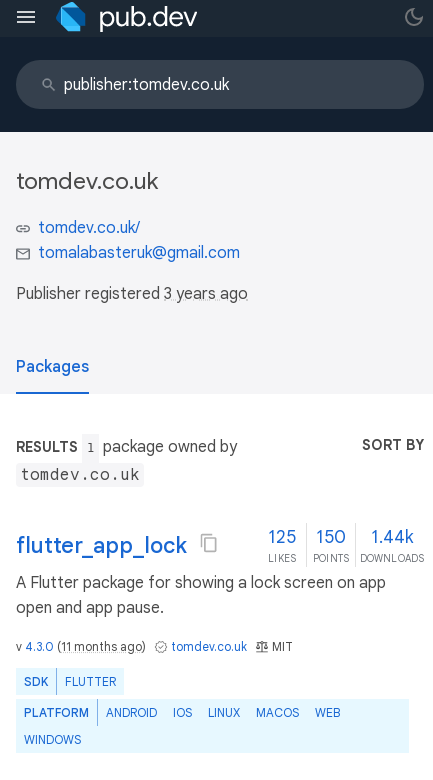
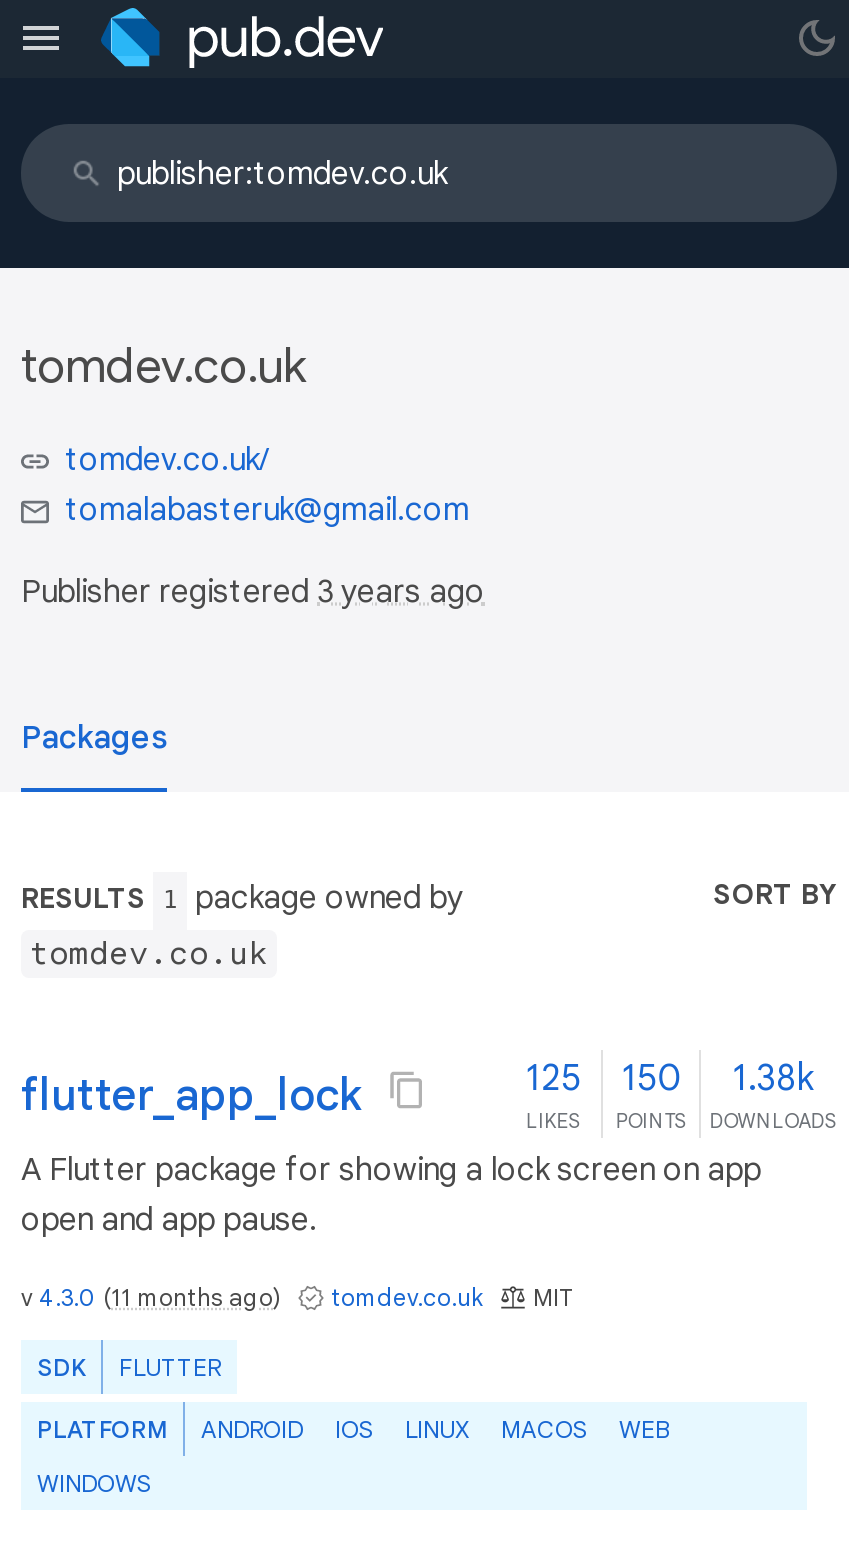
[268,526,413,548] 125 150 1.44k -> [525,1056,814,1100] 125 150 1.38k

